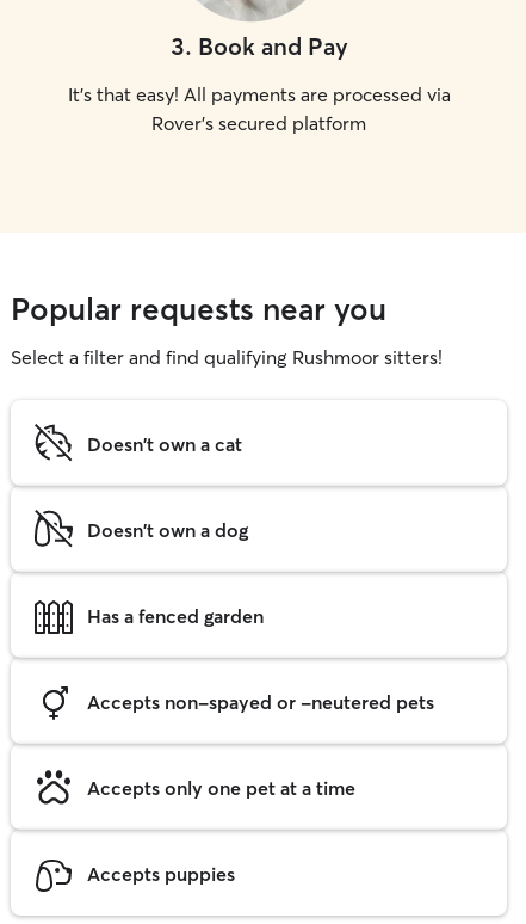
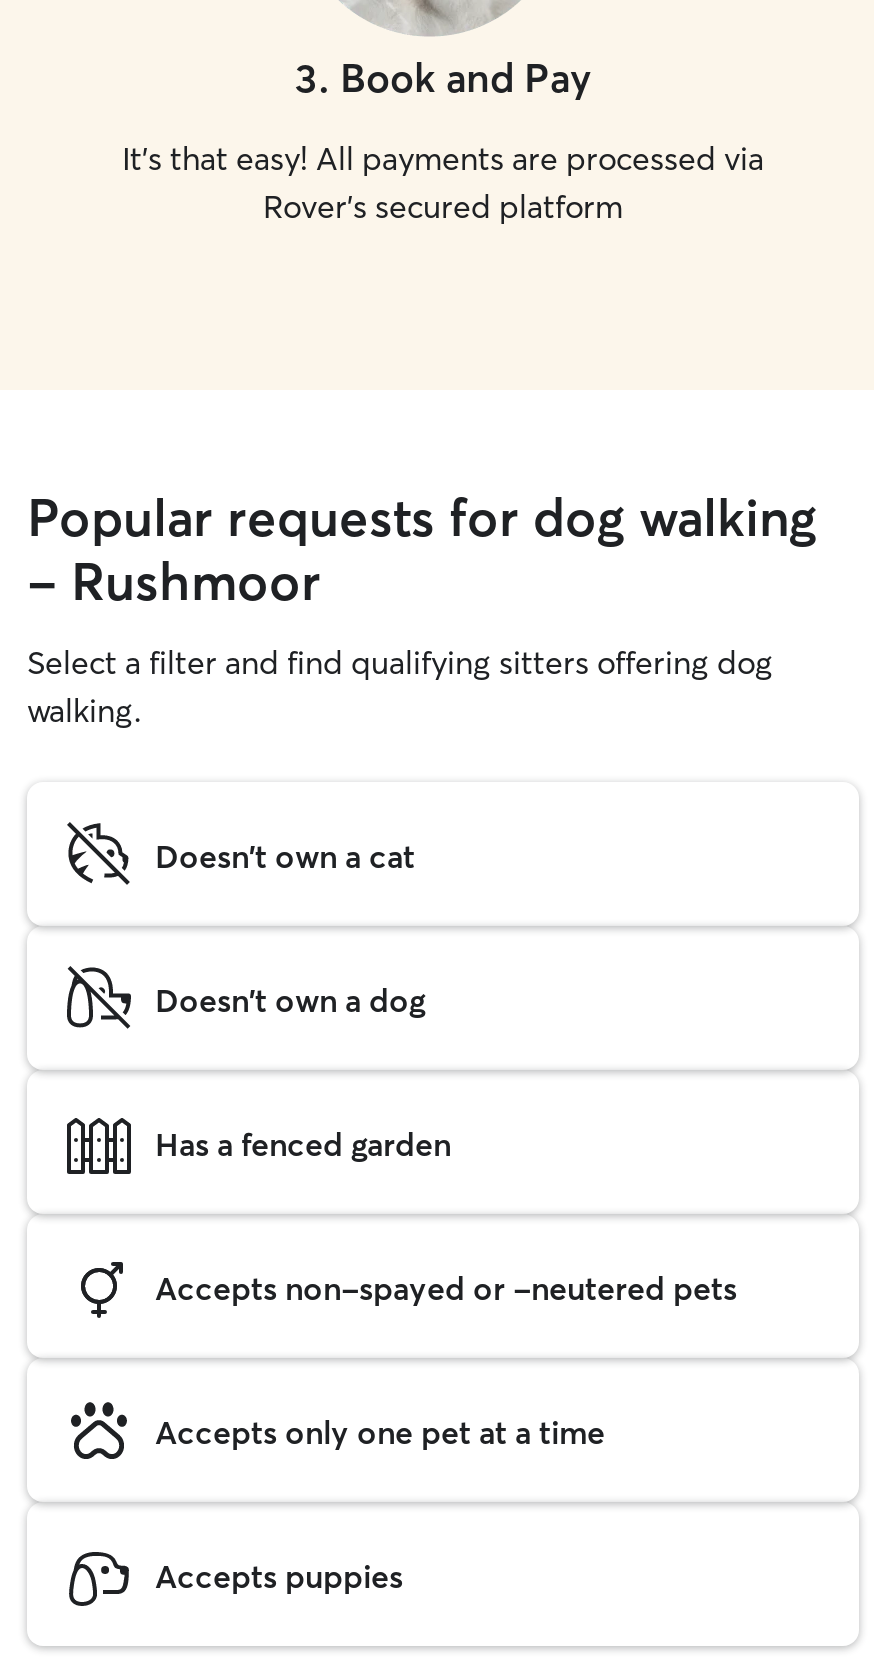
[11,290,443,369] Popular requests near you | Select a filter and find qualifying Rushmoor sitters! -> [27,486,817,730] Popular requests for dog walking | - Rushmoor | Select a filter and find qualifying sitters offering dog | walking.

